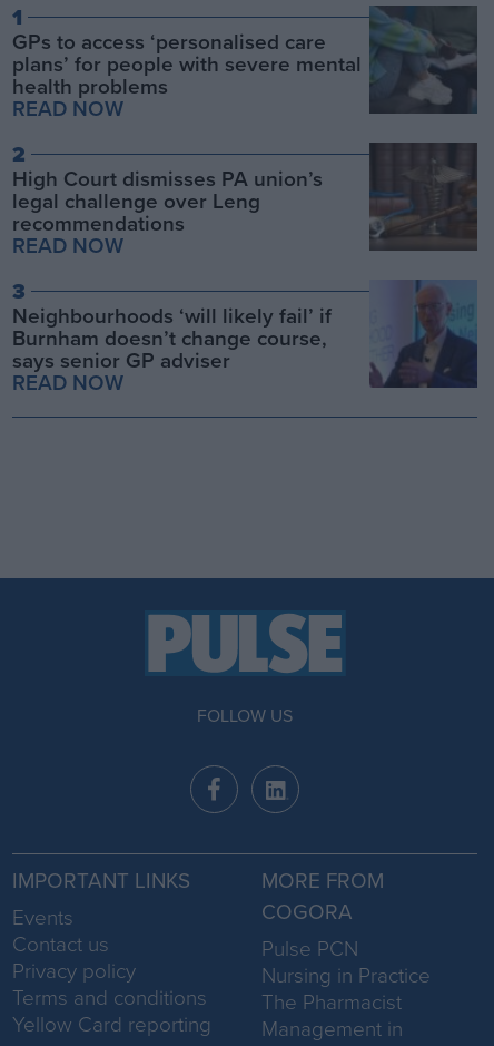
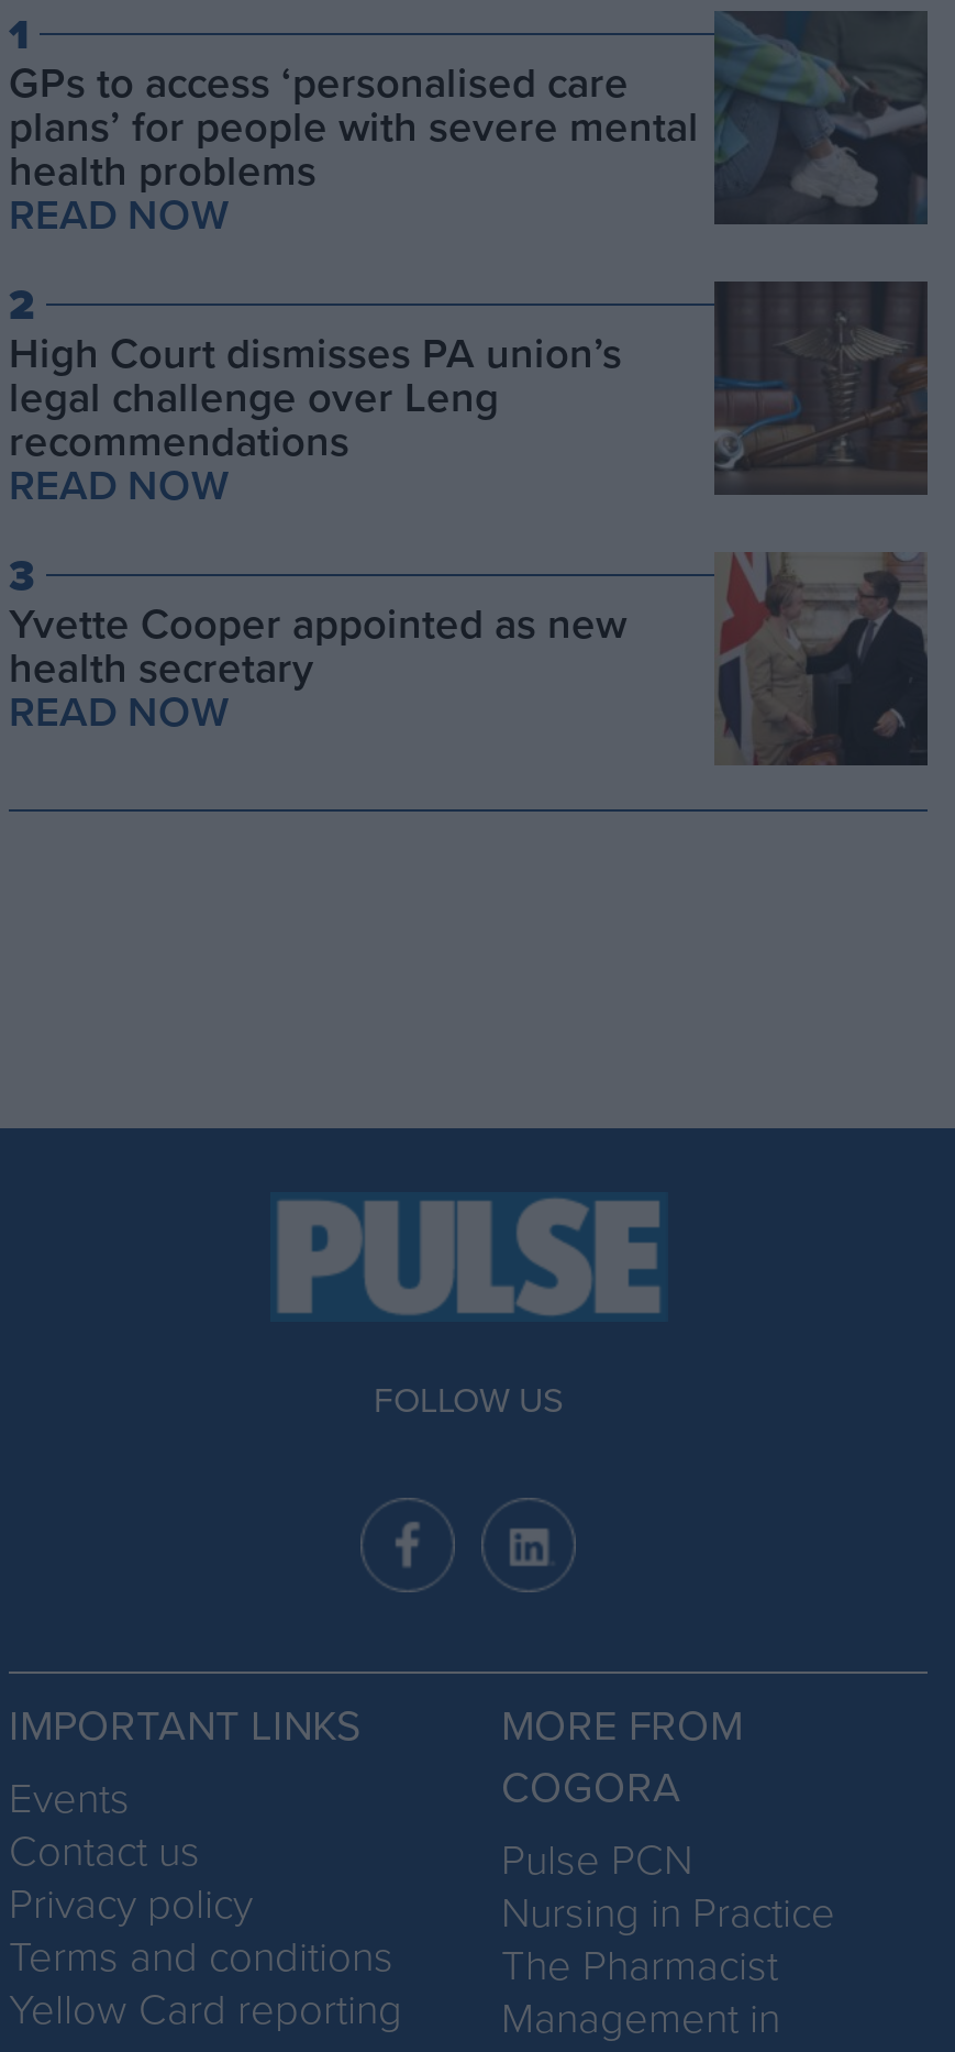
[12,278,477,394] [image] | Neighbourhoods ‘will likely fail’ if | Burnham doesn’t change course, | says senior GP adviser -> [9,550,930,768] [image] | Yvette Cooper appointed as new | health secretary

